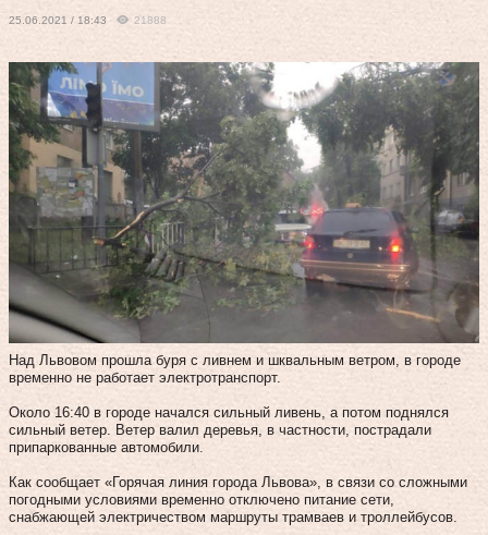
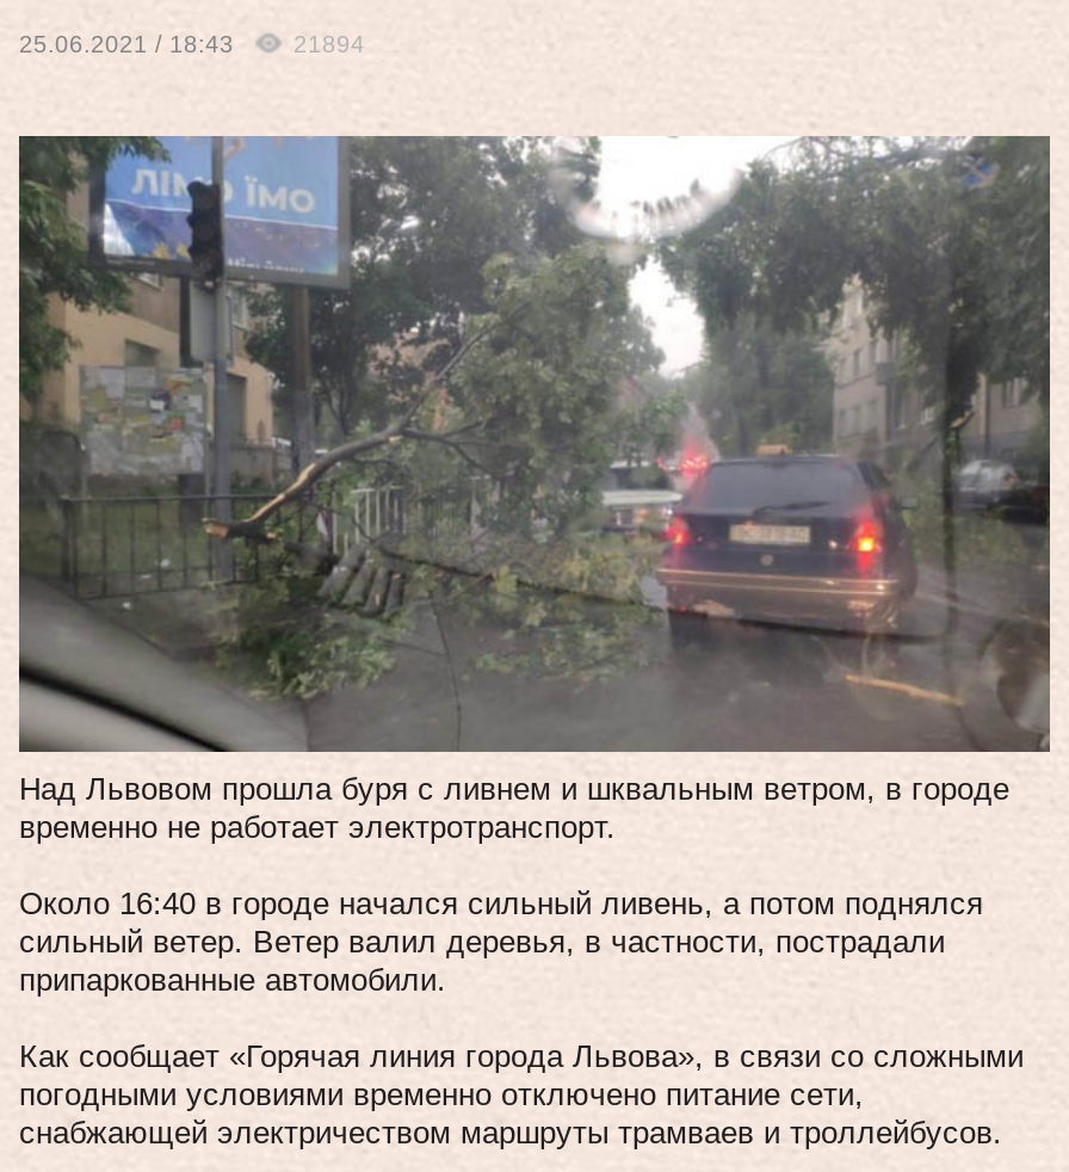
[134,14,167,26] 21888 -> [293,31,365,57] 21894

